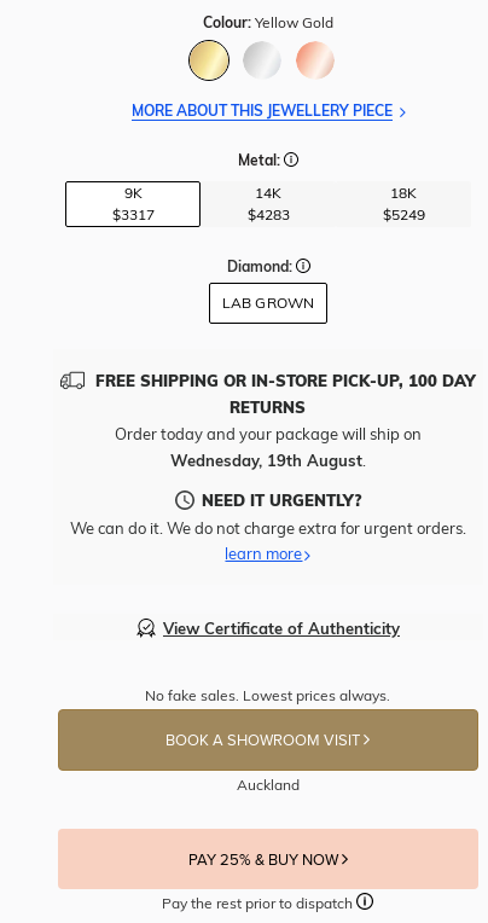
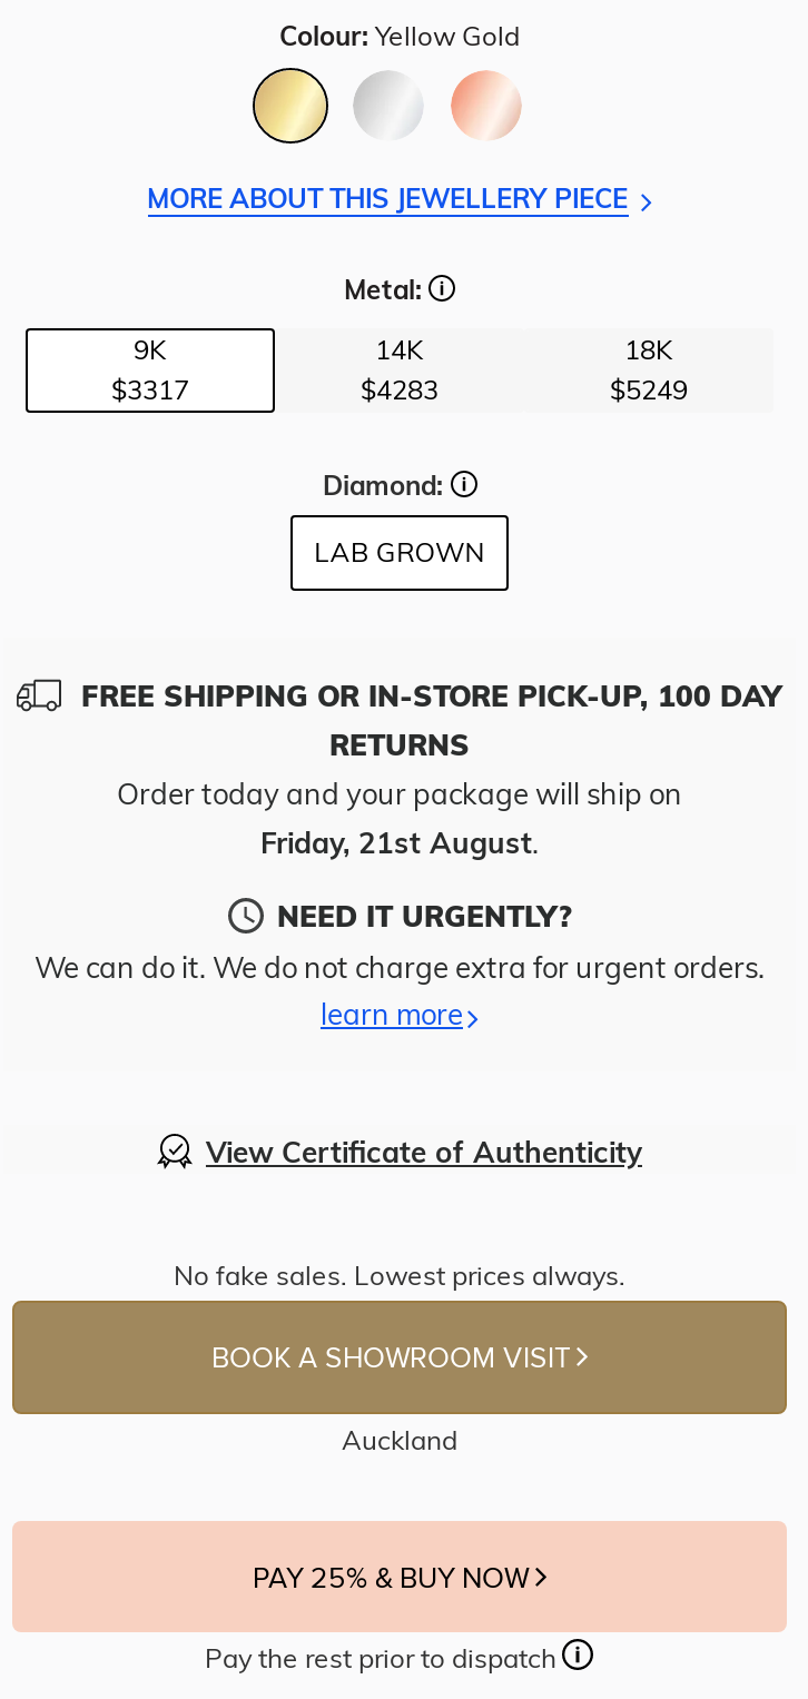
[170,451,366,470] Wednesday, 19th August. -> [260,824,539,860] Friday, 21st August.

